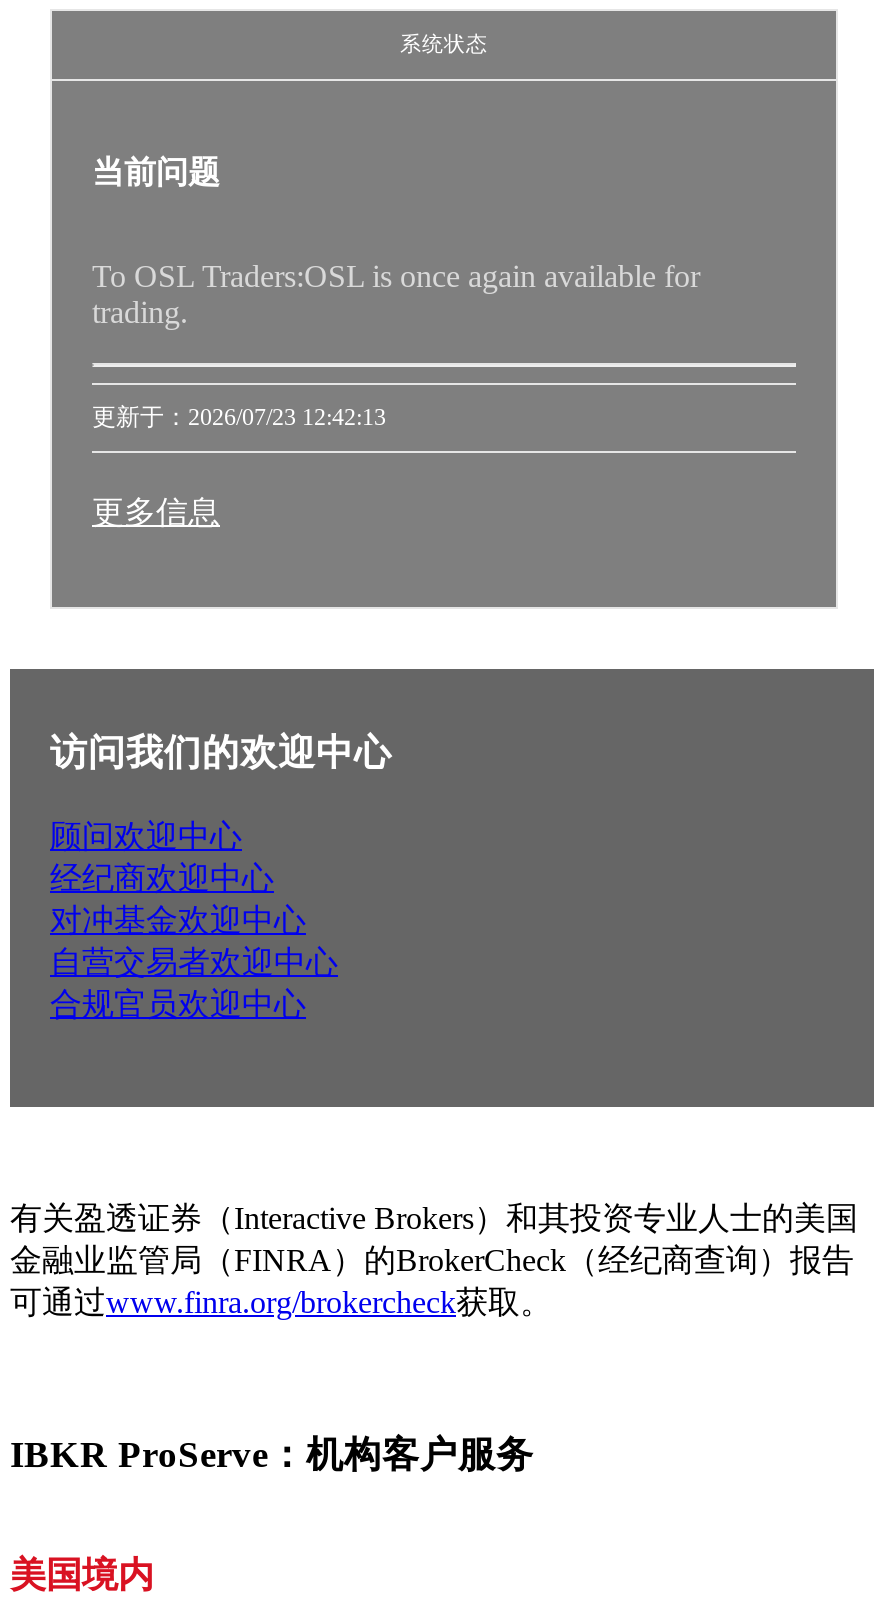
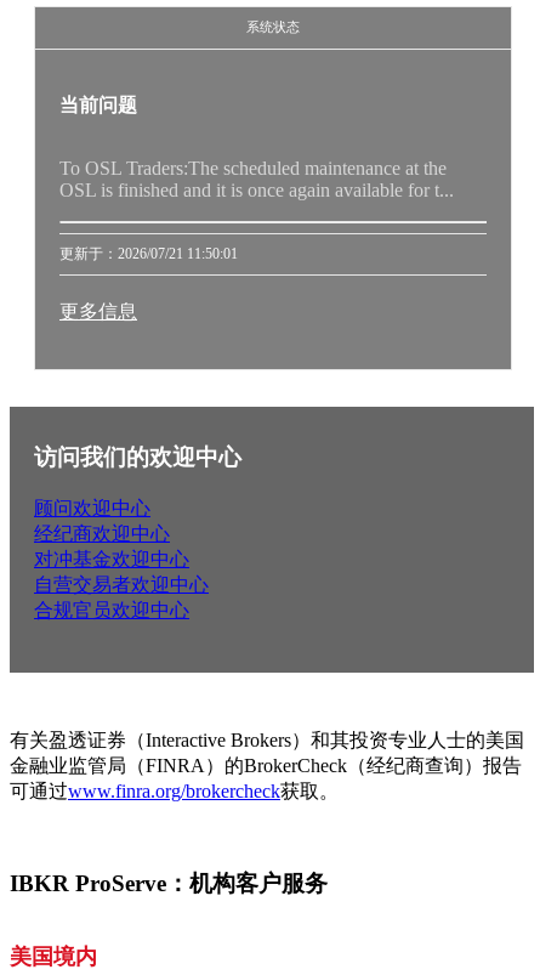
[92,260,700,330] To OSL Traders:OSL is once again available for | trading. -> [59,158,454,201] To OSL Traders:The scheduled maintenance at the | OSL is finished and it is once again available for t...
[92,404,386,432] 更新于：2026/07/23 12:42:13 -> [59,246,238,263] 更新于：2026/07/21 11:50:01

